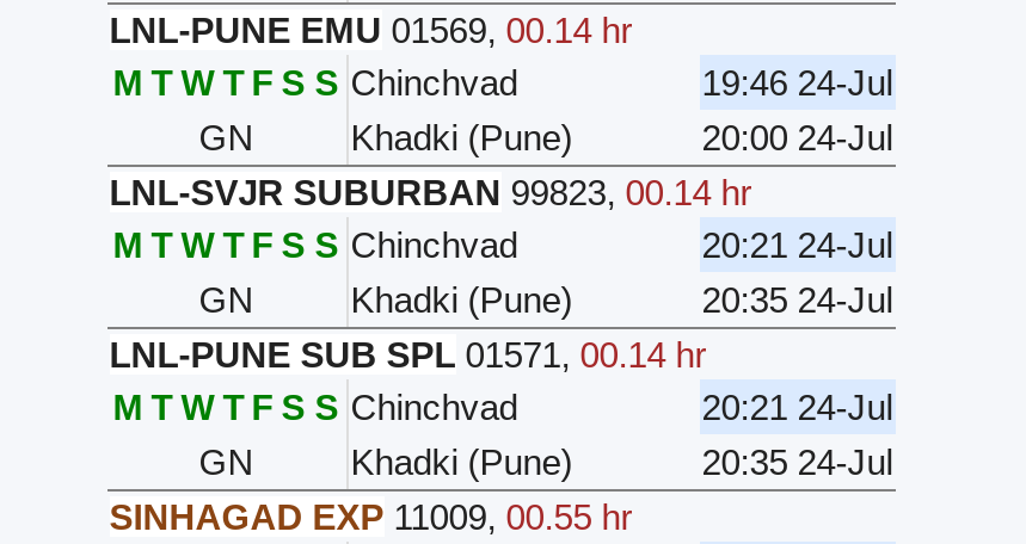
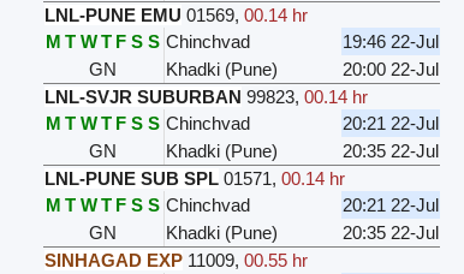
[702,62,893,102] 19:46 24-Jul -> [342,31,439,51] 19:46 22-Jul
[702,116,893,157] 20:00 24-Jul -> [342,59,439,79] 20:00 22-Jul
[702,224,893,264] 20:21 24-Jul -> [342,113,439,133] 20:21 22-Jul
[702,279,893,319] 20:35 24-Jul -> [342,140,439,161] 20:35 22-Jul
[702,386,893,427] 20:21 24-Jul -> [342,194,439,215] 20:21 22-Jul
[702,441,893,481] 20:35 24-Jul -> [342,222,439,243] 20:35 22-Jul

